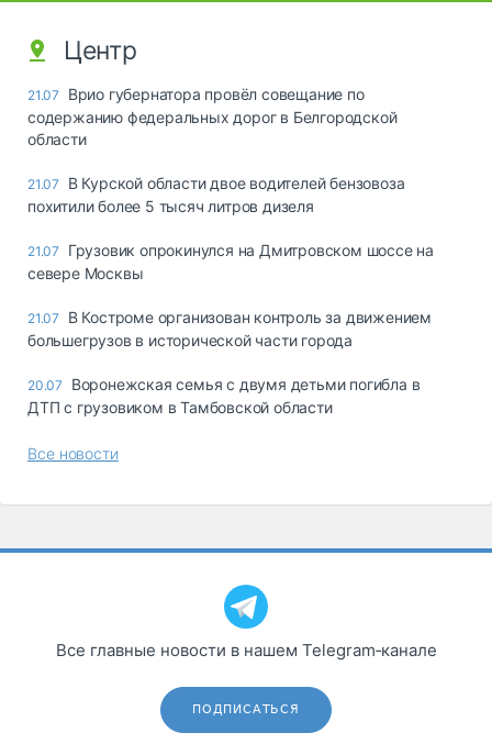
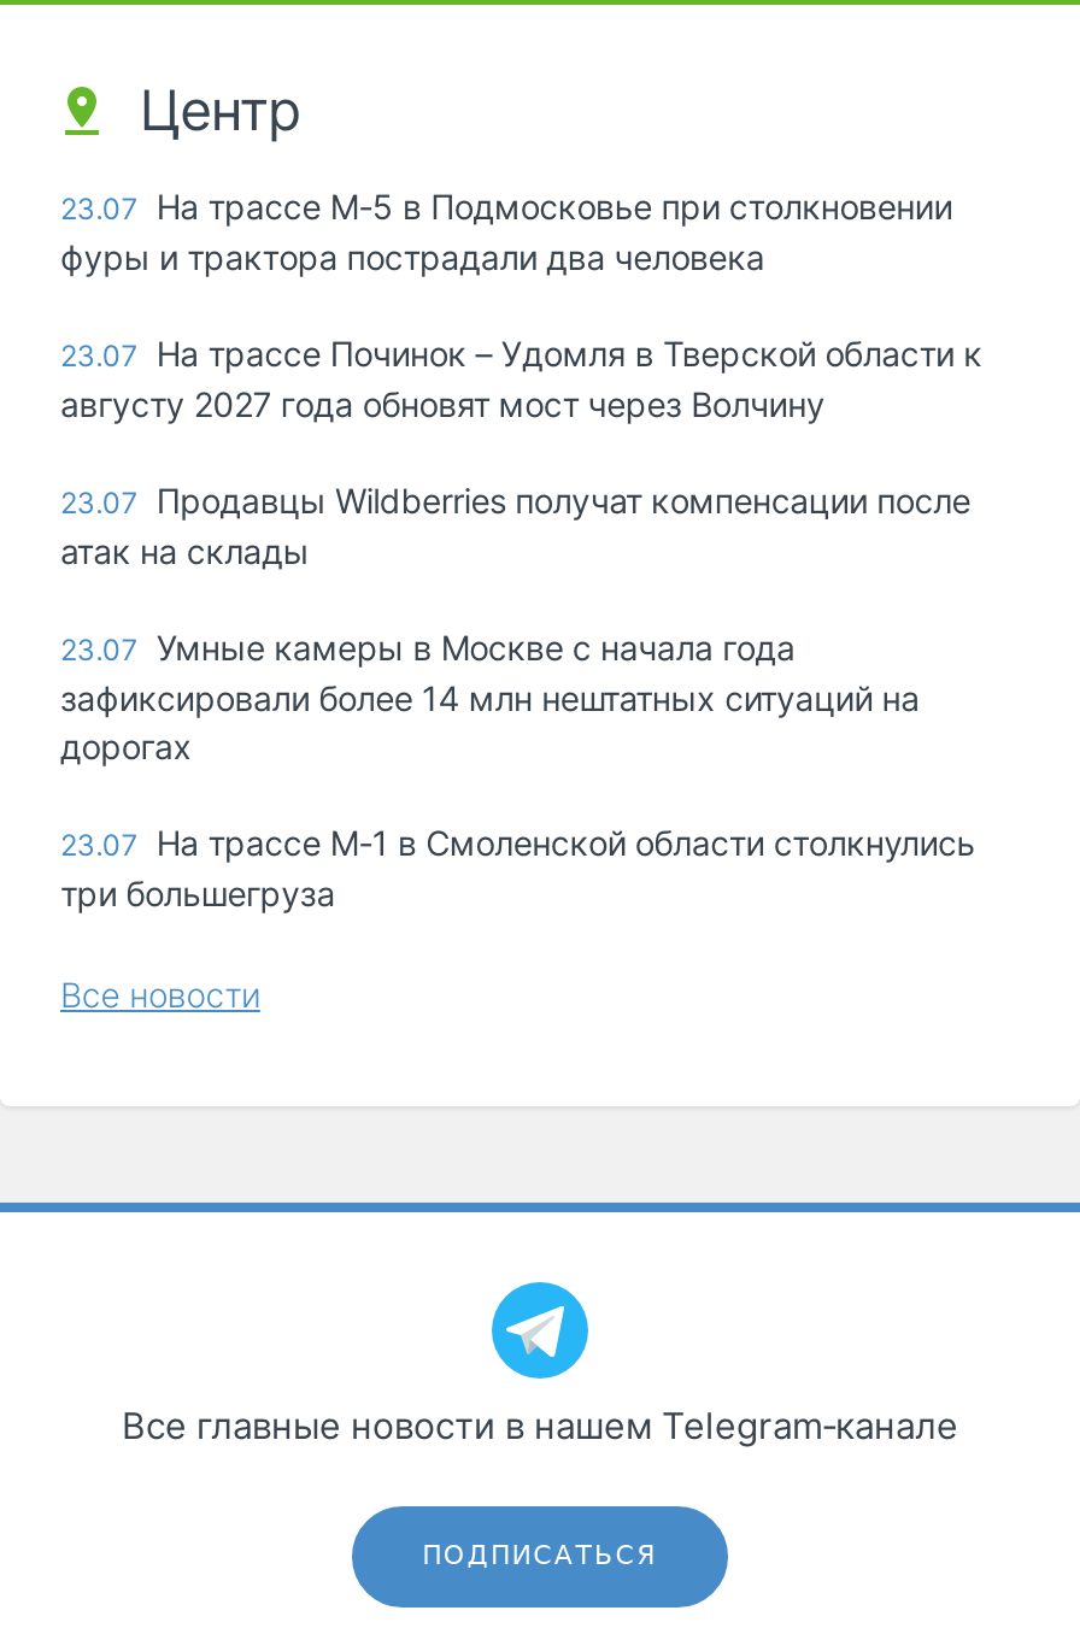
[27,85,397,148] 21.07 Врио губернатора провёл совещание по | содержанию федеральных дорог в Белгородской | области -> [60,186,952,277] 23.07 На трассе М-5 в Подмосковье при столкновении | фуры и трактора пострадали два человека
[27,174,405,216] 21.07 В Курской области двое водителей бензовоза | похитили более 5 тысяч литров дизеля -> [60,333,982,424] 23.07 На трассе Починок – Удомля в Тверской области к | августу 2027 года обновят мост через Волчину
[27,241,434,283] 21.07 Грузовик опрокинулся на Дмитровском шоссе на | севере Москвы -> [60,480,971,571] 23.07 Продавцы Wildberries получат компенсации после | атак на склады
[27,308,432,350] 21.07 В Костроме организован контроль за движением | большегрузов в исторической части города -> [60,627,919,767] 23.07 Умные камеры в Москве с начала года | зафиксировали более 14 млн нештатных ситуаций на | дорогах
[27,375,420,417] 20.07 Воронежская семья с двумя детьми погибла в | ДТП с грузовиком в Тамбовской области -> [60,822,975,914] 23.07 На трассе М-1 в Смоленской области столкнулись | три большегруза

